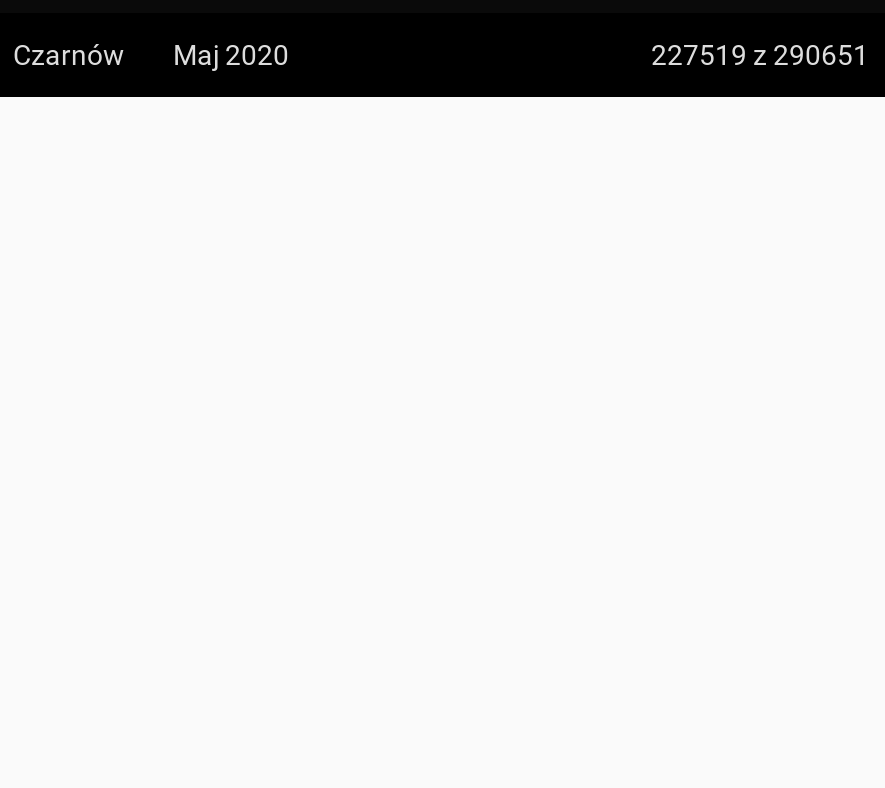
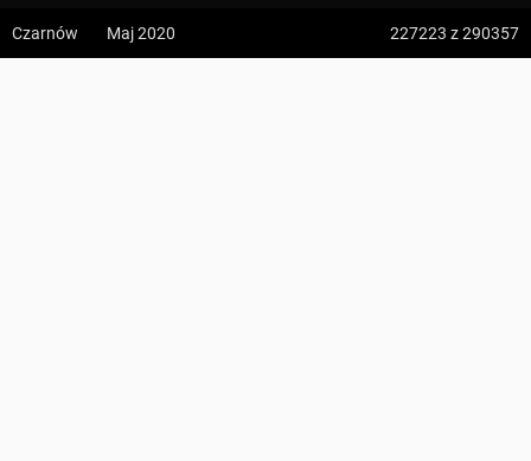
[651,39,869,71] 227519 z 290651 -> [390,24,519,43] 227223 z 290357

